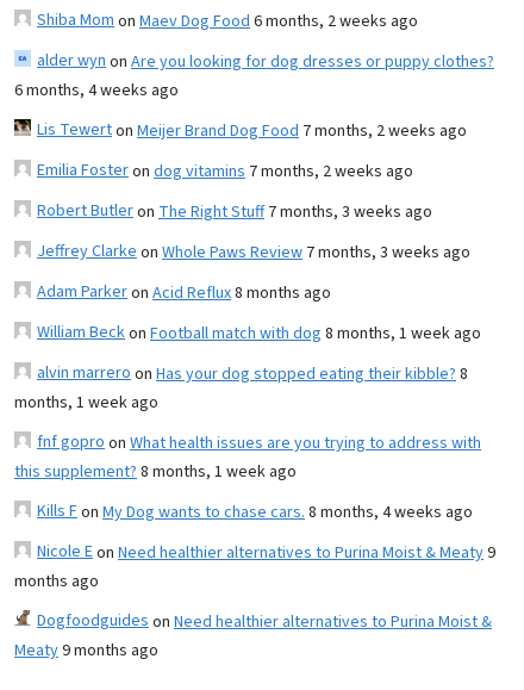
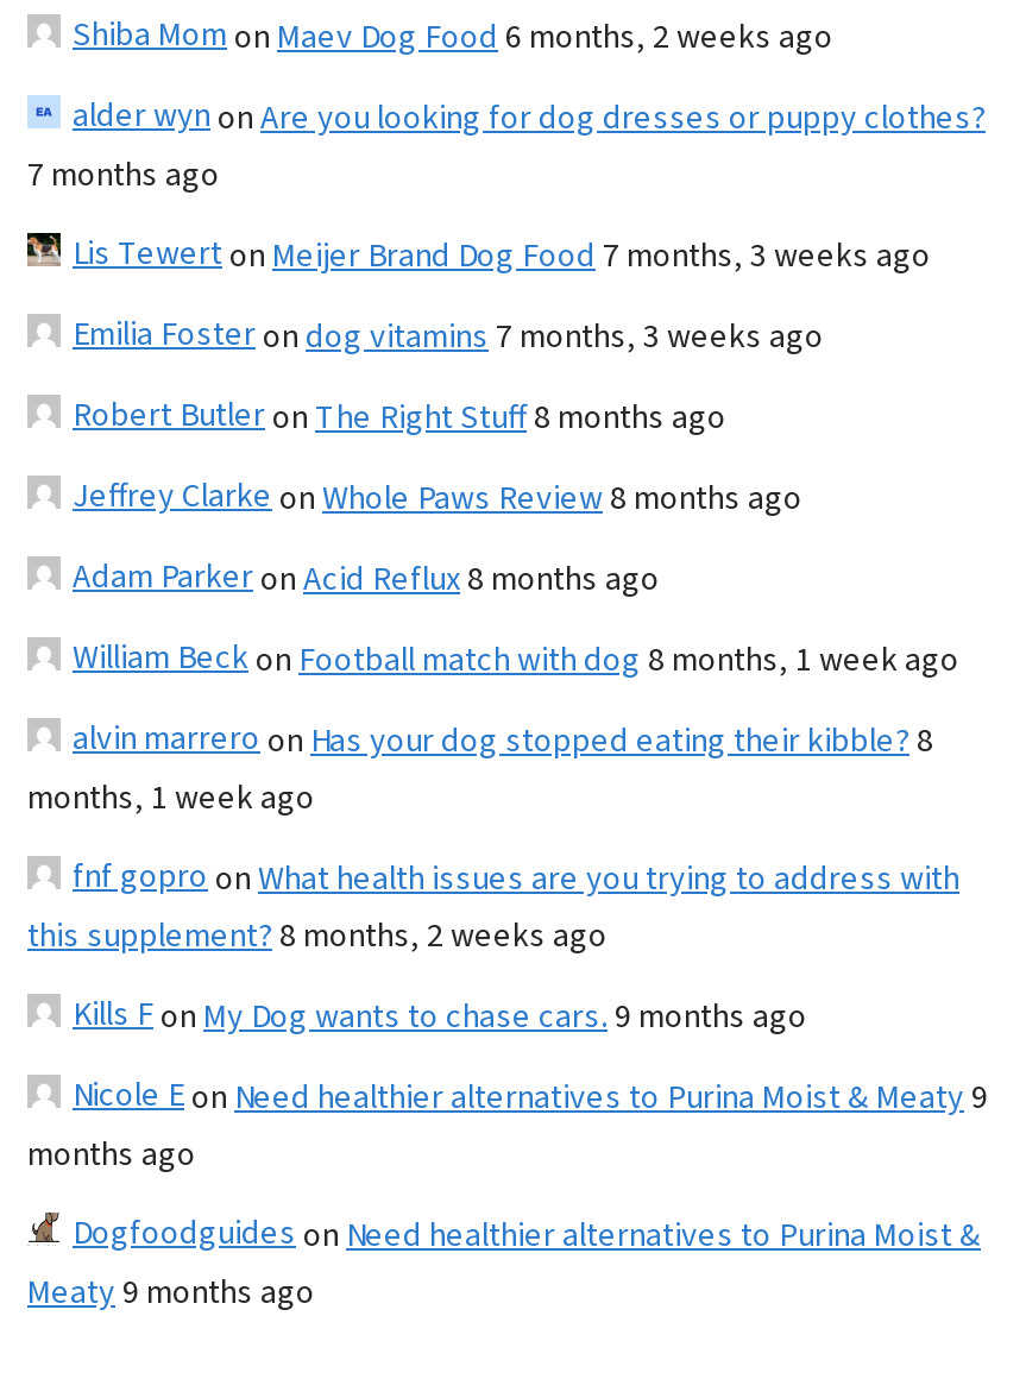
[14,78,179,102] 6 months, 4 weeks ago -> [27,151,220,199] 7 months ago
[37,118,467,143] Lis Tewerton Meijer Brand Dog Food 7 months, 2 weeks ago -> [73,230,931,280] Lis Tewerton Meijer Brand Dog Food 7 months, 3 weeks ago
[37,158,413,183] Emilia Fosteron dog vitamins 7 months, 2 weeks ago -> [73,311,824,361] Emilia Fosteron dog vitamins 7 months, 3 weeks ago
[37,199,432,224] Robert Butleron The Right Stuff 7 months, 3 weeks ago -> [73,392,726,442] Robert Butleron The Right Stuff 8 months ago
[37,239,470,264] Jeffrey Clarkeon Whole Paws Review 7 months, 3 weeks ago -> [73,472,802,522] Jeffrey Clarkeon Whole Paws Review 8 months ago
[14,460,297,483] this supplement? 8 months, 1 week ago -> [27,912,608,960] this supplement? 8 months, 2 weeks ago
[37,499,473,524] Kills Fon My Dog wants to chase cars. 8 months, 4 weeks ago -> [73,991,807,1041] Kills Fon My Dog wants to chase cars. 9 months ago

